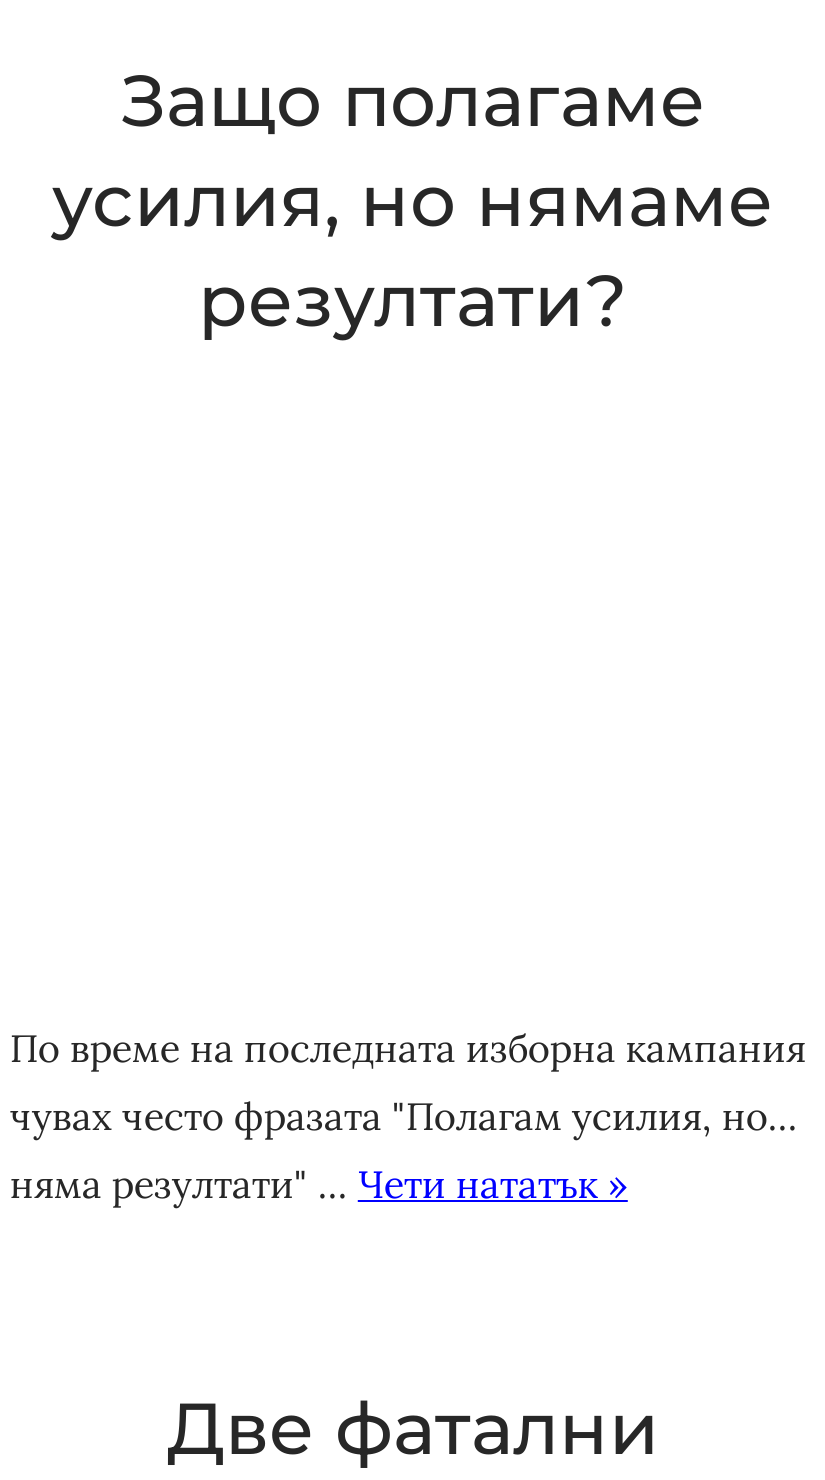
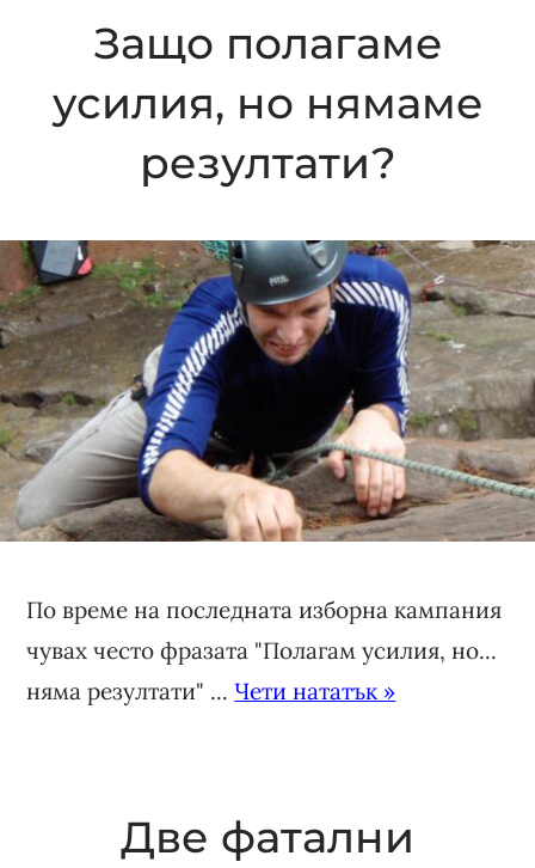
none -> [4,239,531,543] [image]

